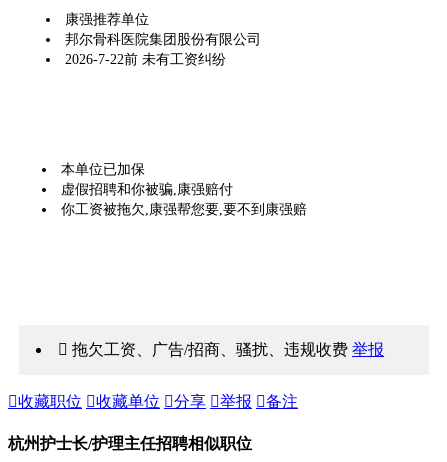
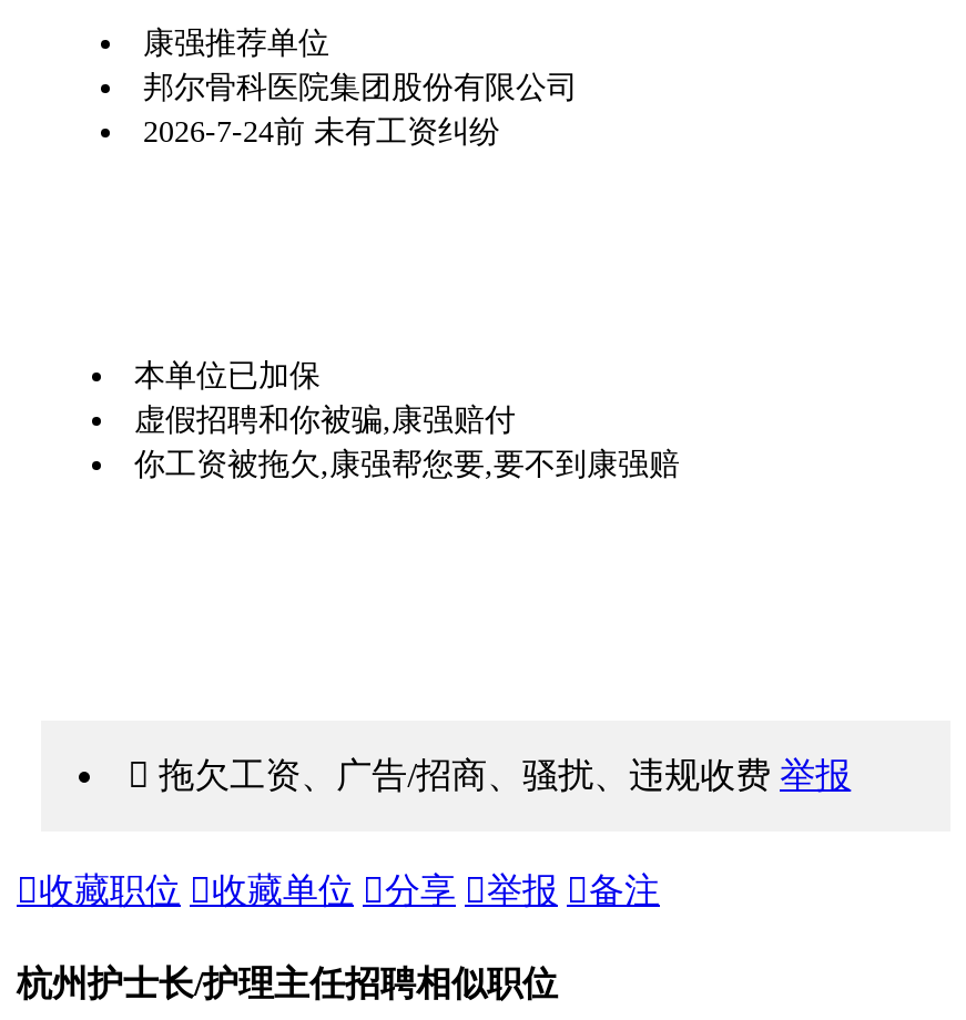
[65,52,226,67] 2026-7-22前 未有工资纠纷 -> [143,116,500,149] 2026-7-24前 未有工资纠纷

